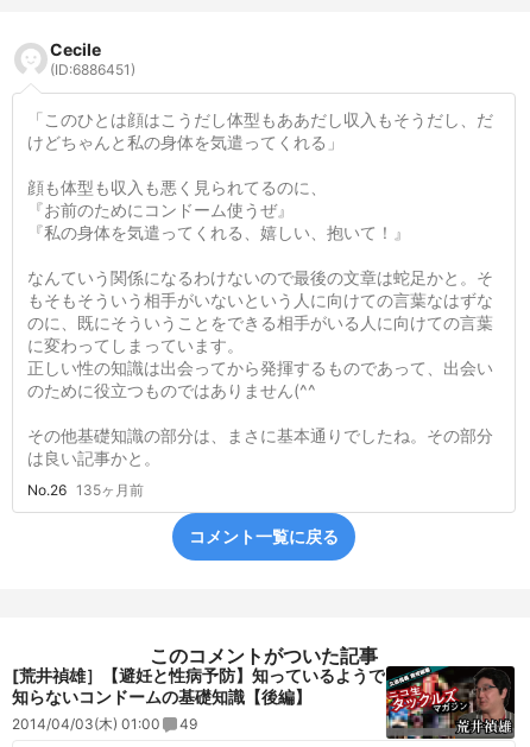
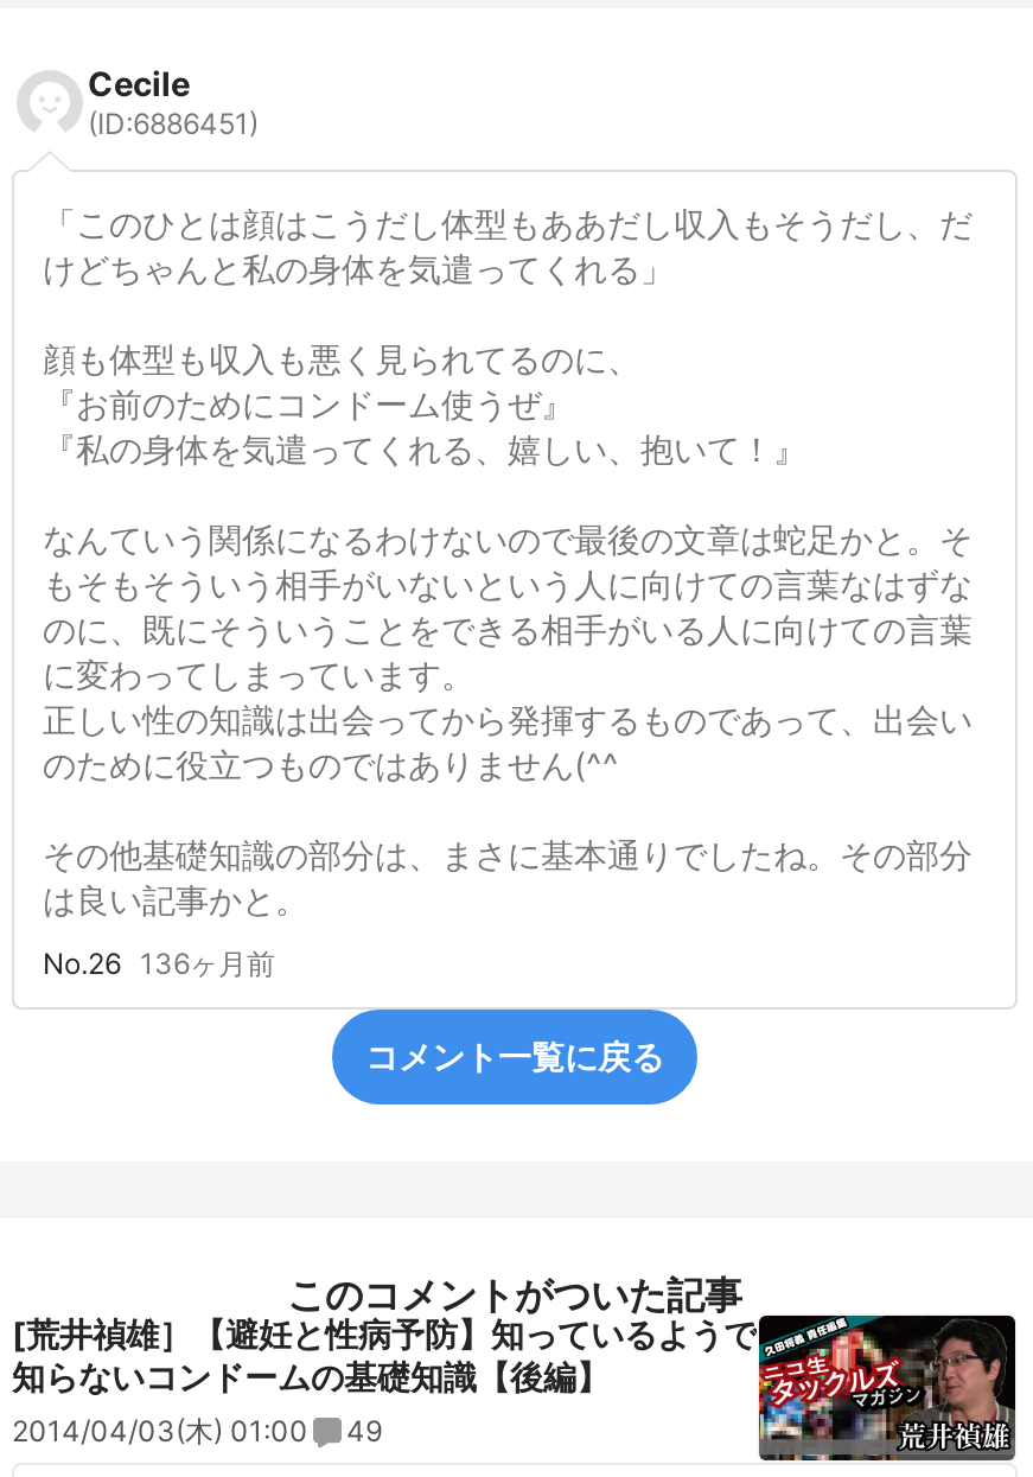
[27,481,144,499] No.26 135ヶ月前 -> [43,946,275,981] No.26 136ヶ月前

